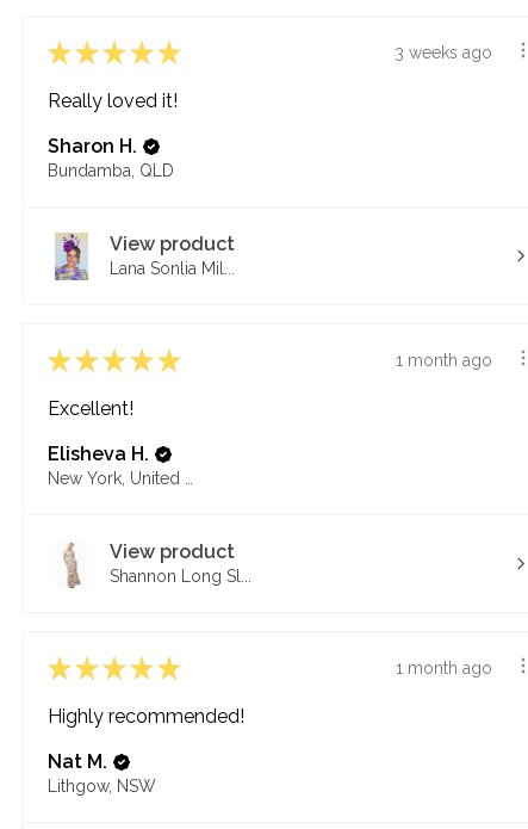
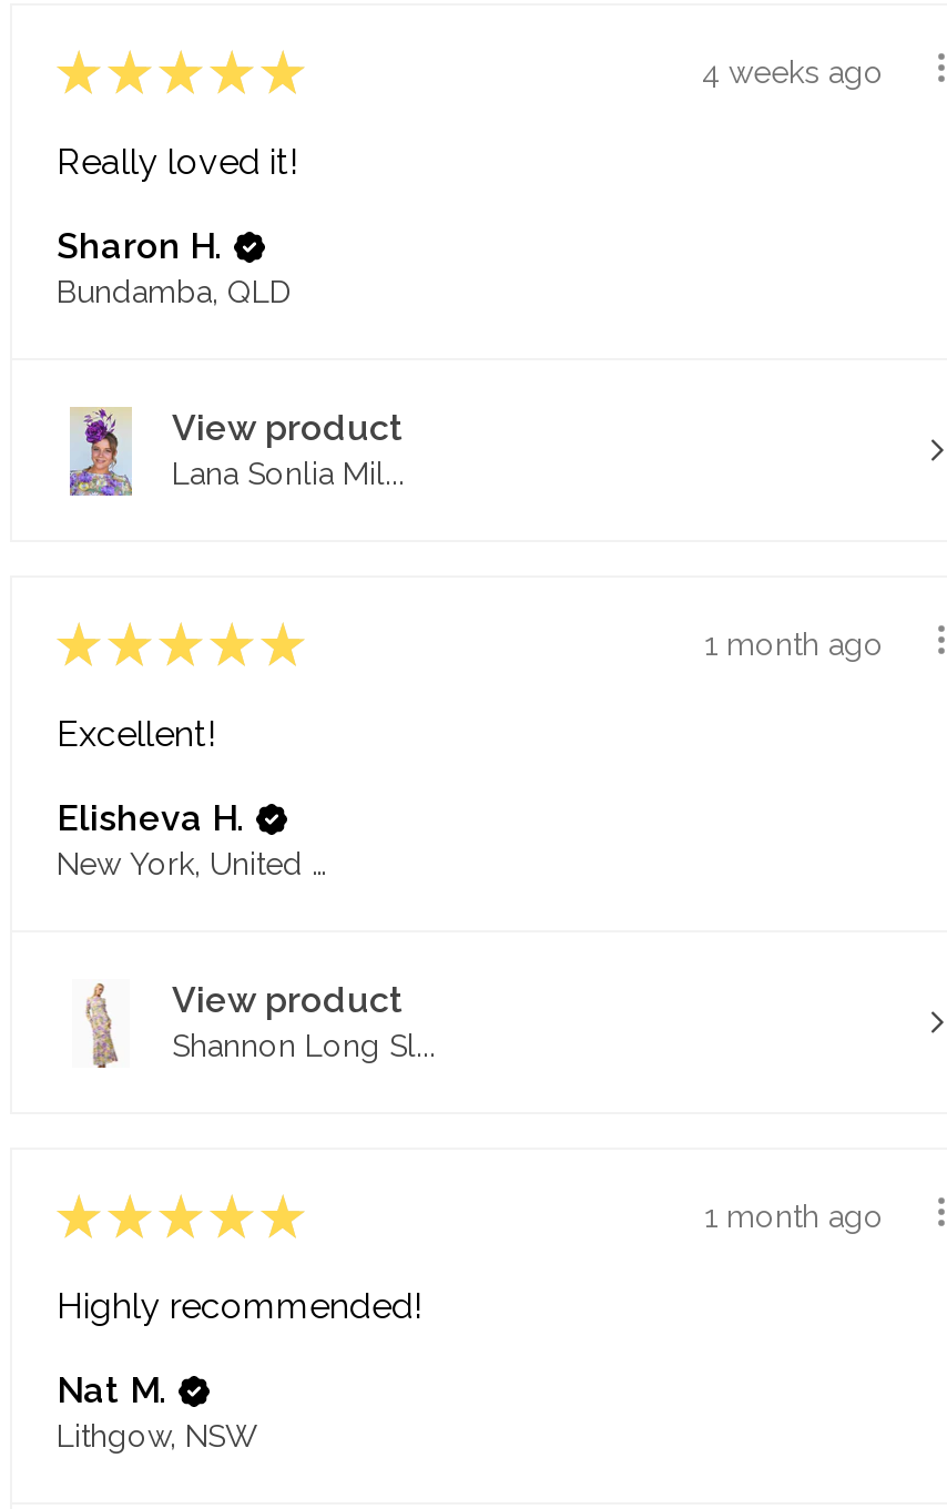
[395,43,492,62] 3 weeks ago -> [702,54,884,90] 4 weeks ago

